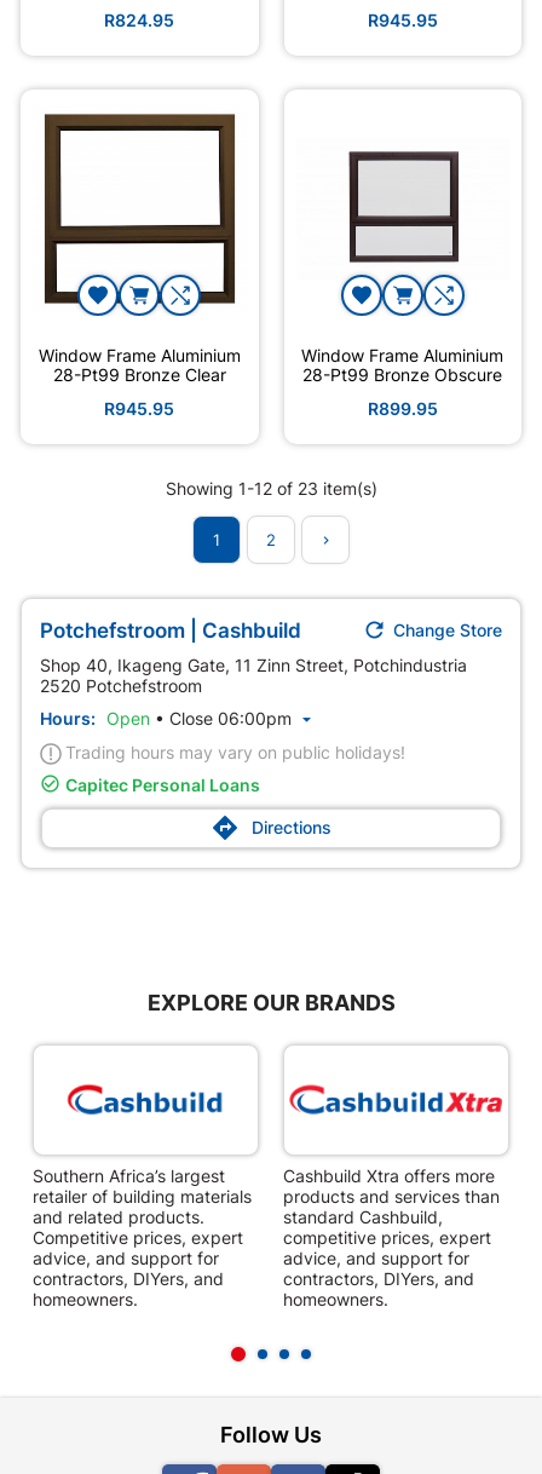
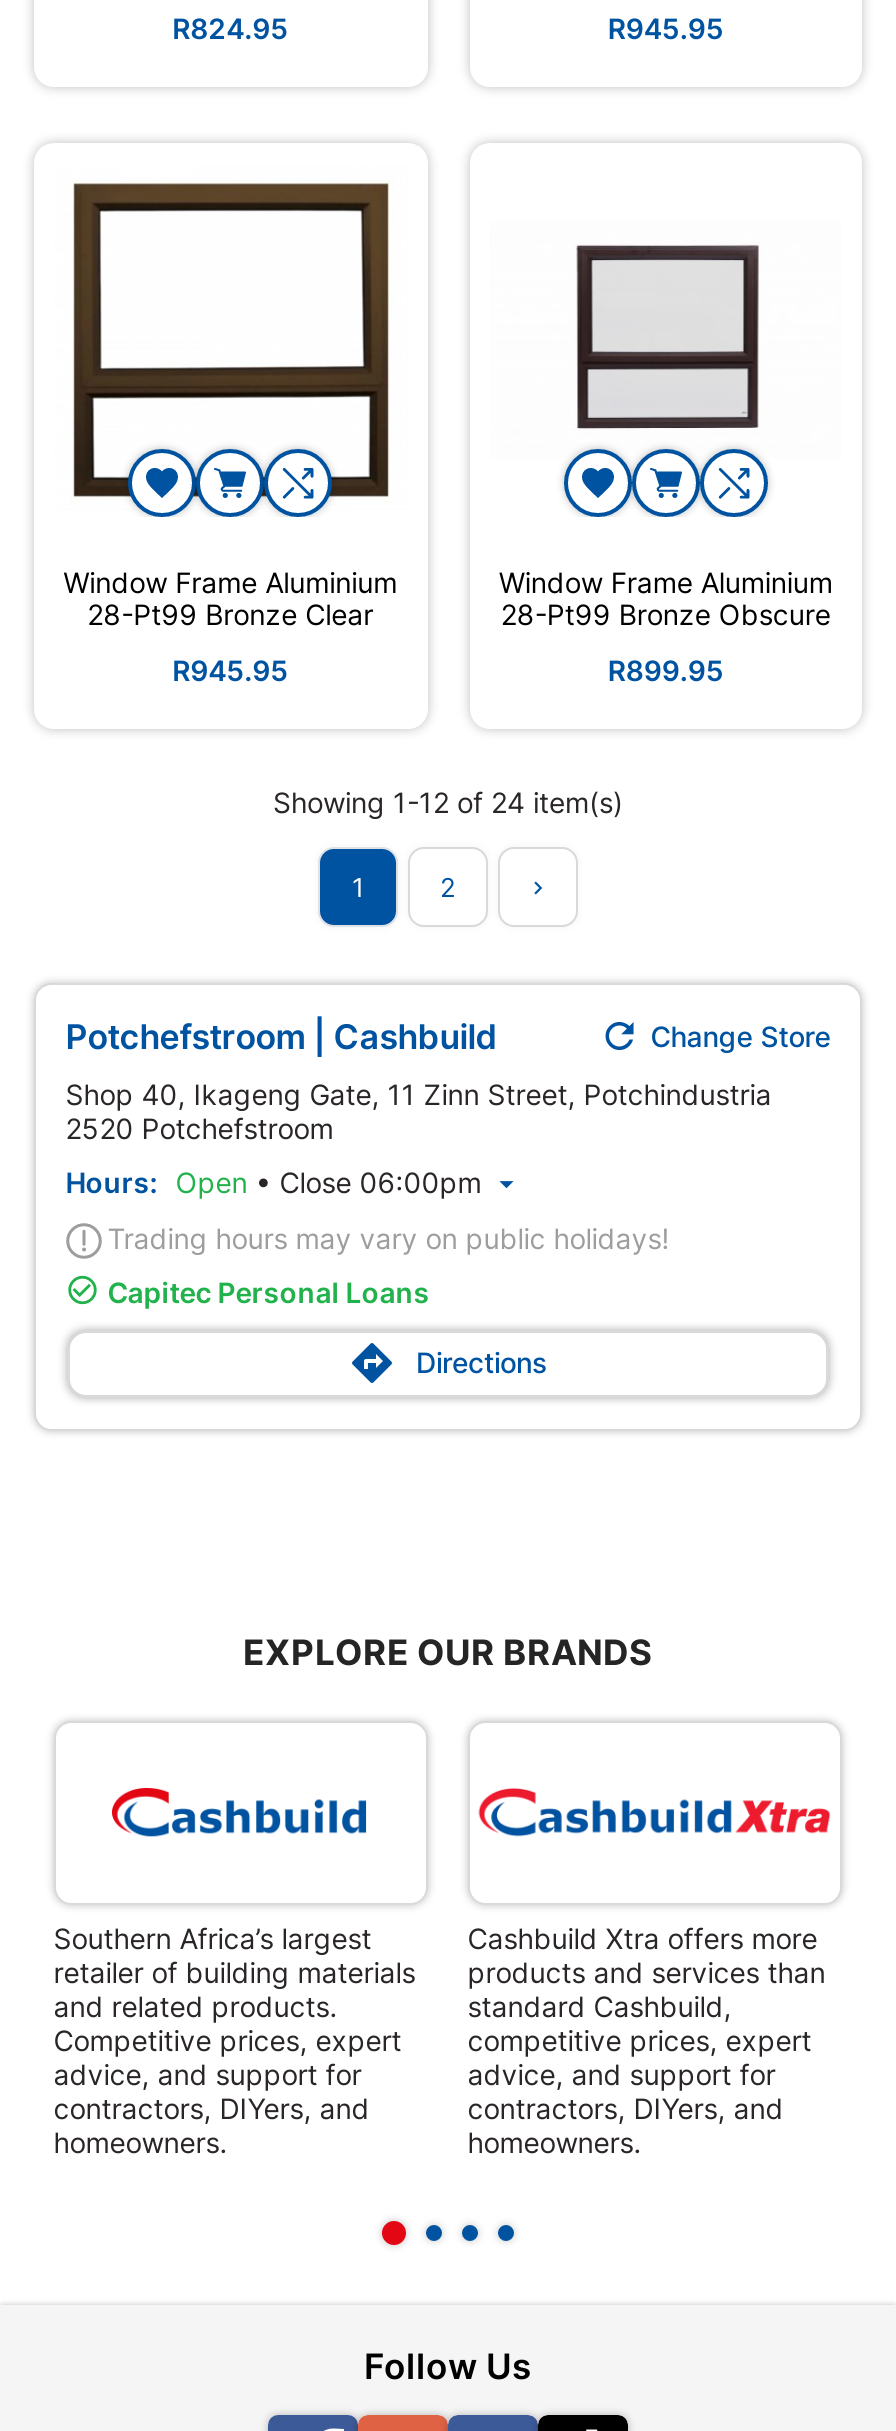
[165,479,377,499] Showing 1-12 of 23 item(s) -> [273,786,623,820] Showing 1-12 of 24 item(s)

